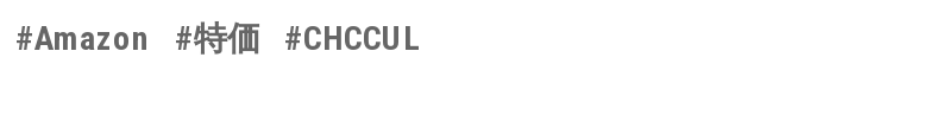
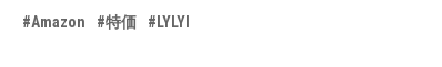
[284,20,420,58] #CHCCUL -> [148,14,190,31] #LYLYI

